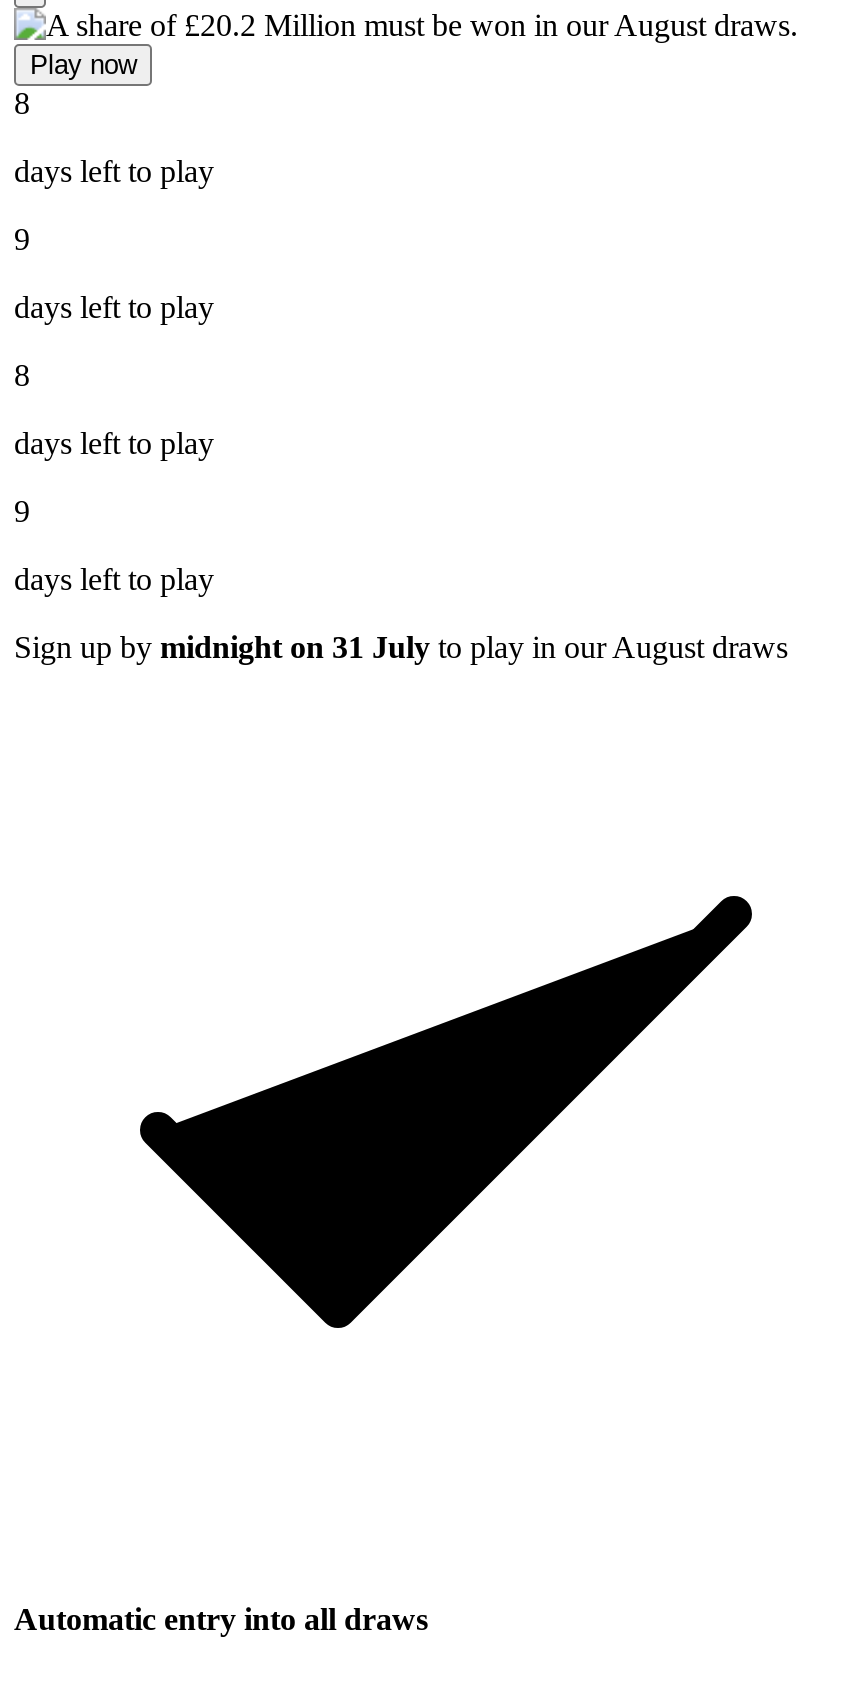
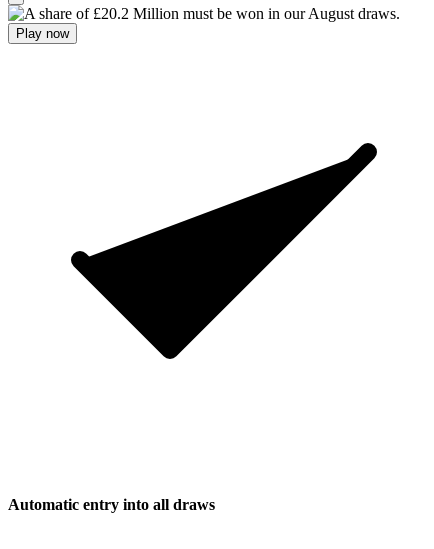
[14,85,788,663] 8 | days left to play | 9 | days left to play | 8 | days left to play | 9 | days left to play | Sign up by midnight on 31 July to play in our August draws -> none

